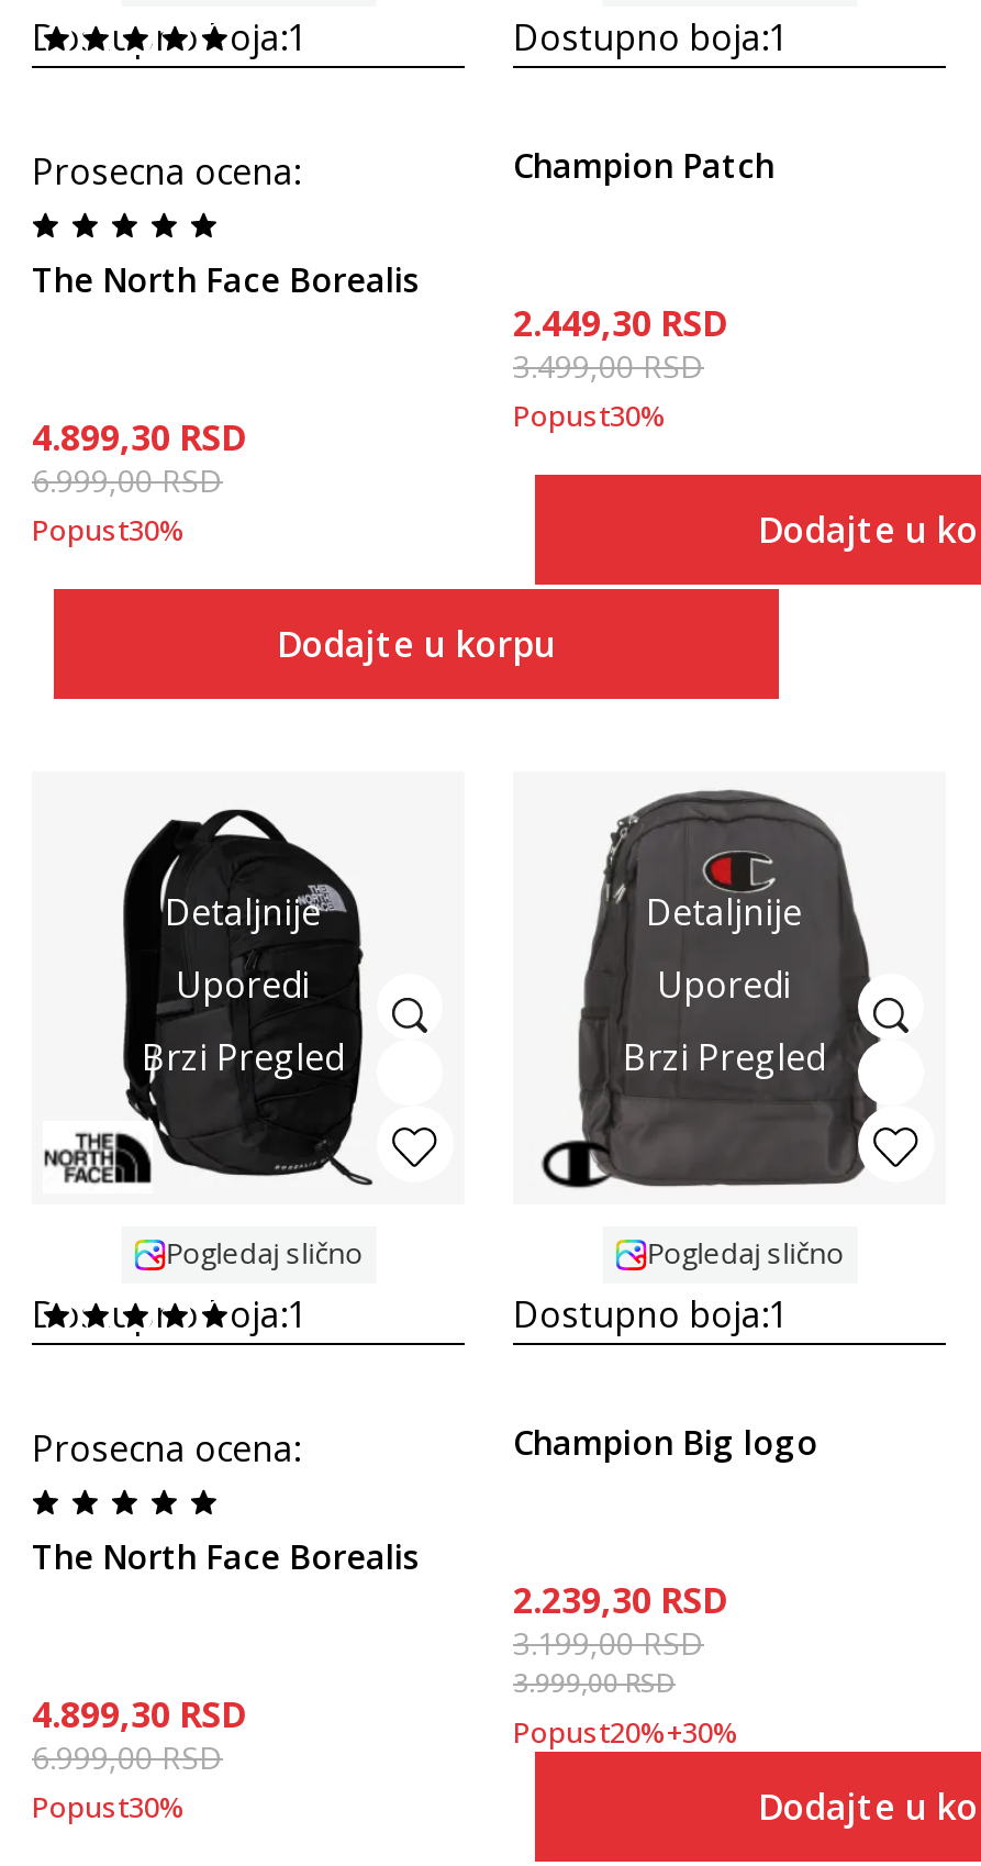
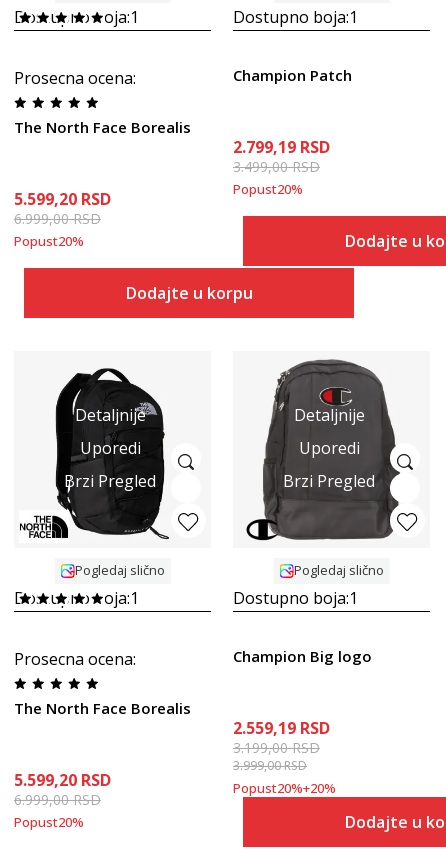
[513,298,726,346] 2.449,30 RSD -> [233,135,330,157] 2.799,19 RSD
[513,395,667,434] Popust30% -> [233,179,303,197] Popust20%
[32,412,245,460] 4.899,30 RSD -> [14,187,111,209] 5.599,20 RSD
[32,509,186,548] Popust30% -> [14,231,84,249] Popust20%
[513,1576,726,1624] 2.239,30 RSD -> [233,717,330,739] 2.559,19 RSD
[32,1690,245,1738] 4.899,30 RSD -> [14,769,111,791] 5.599,20 RSD
[513,1712,739,1751] Popust20%+30% -> [233,779,336,797] Popust20%+20%
[32,1787,186,1826] Popust30% -> [14,813,84,831] Popust20%

